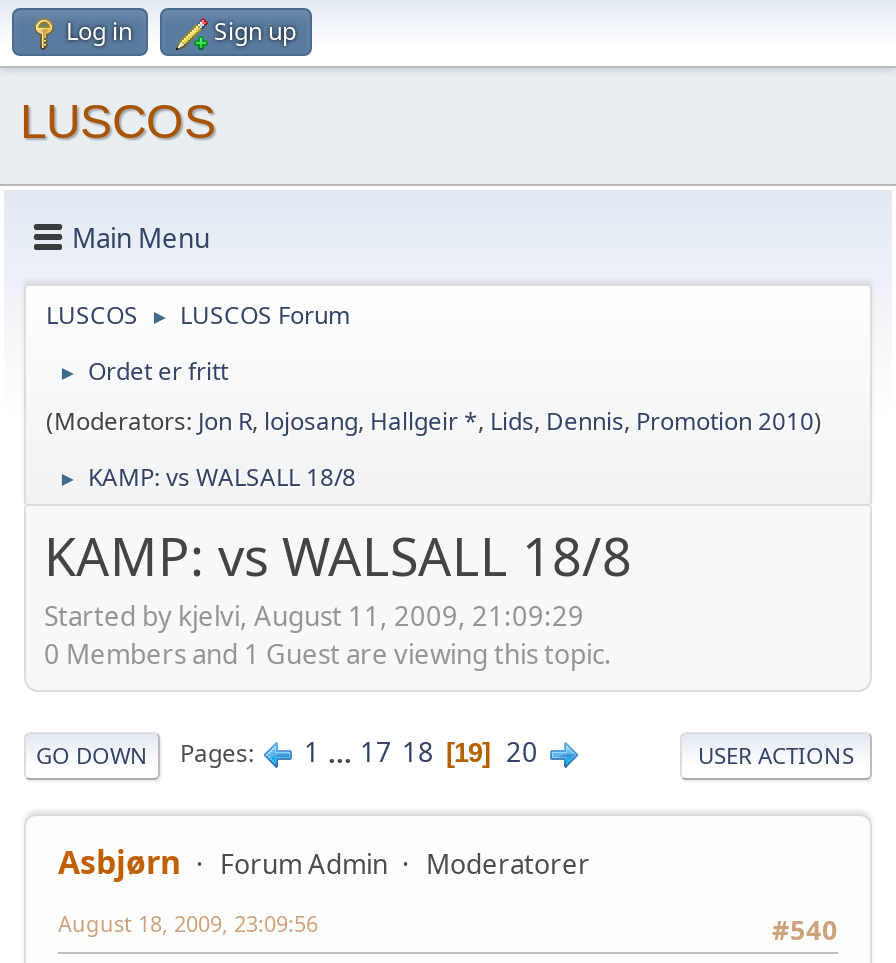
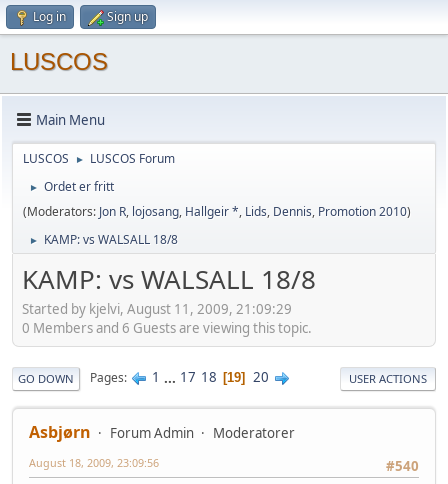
[44,635,612,671] 0 Members and 1 Guest are viewing this topic. -> [22,318,312,336] 0 Members and 6 Guests are viewing this topic.

